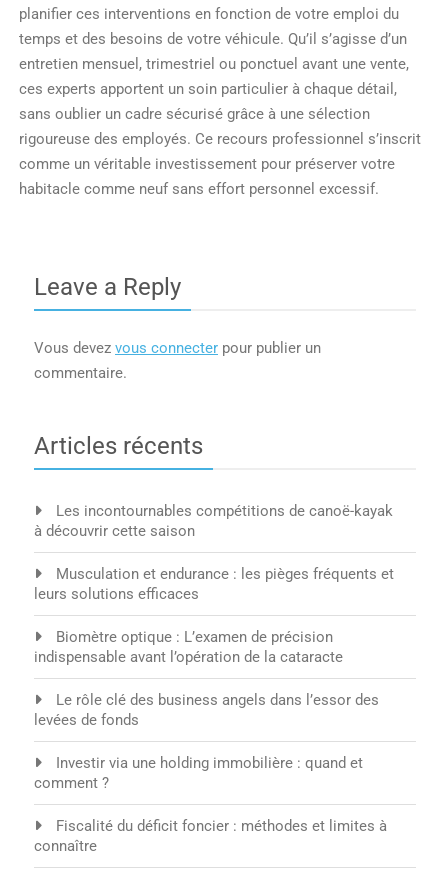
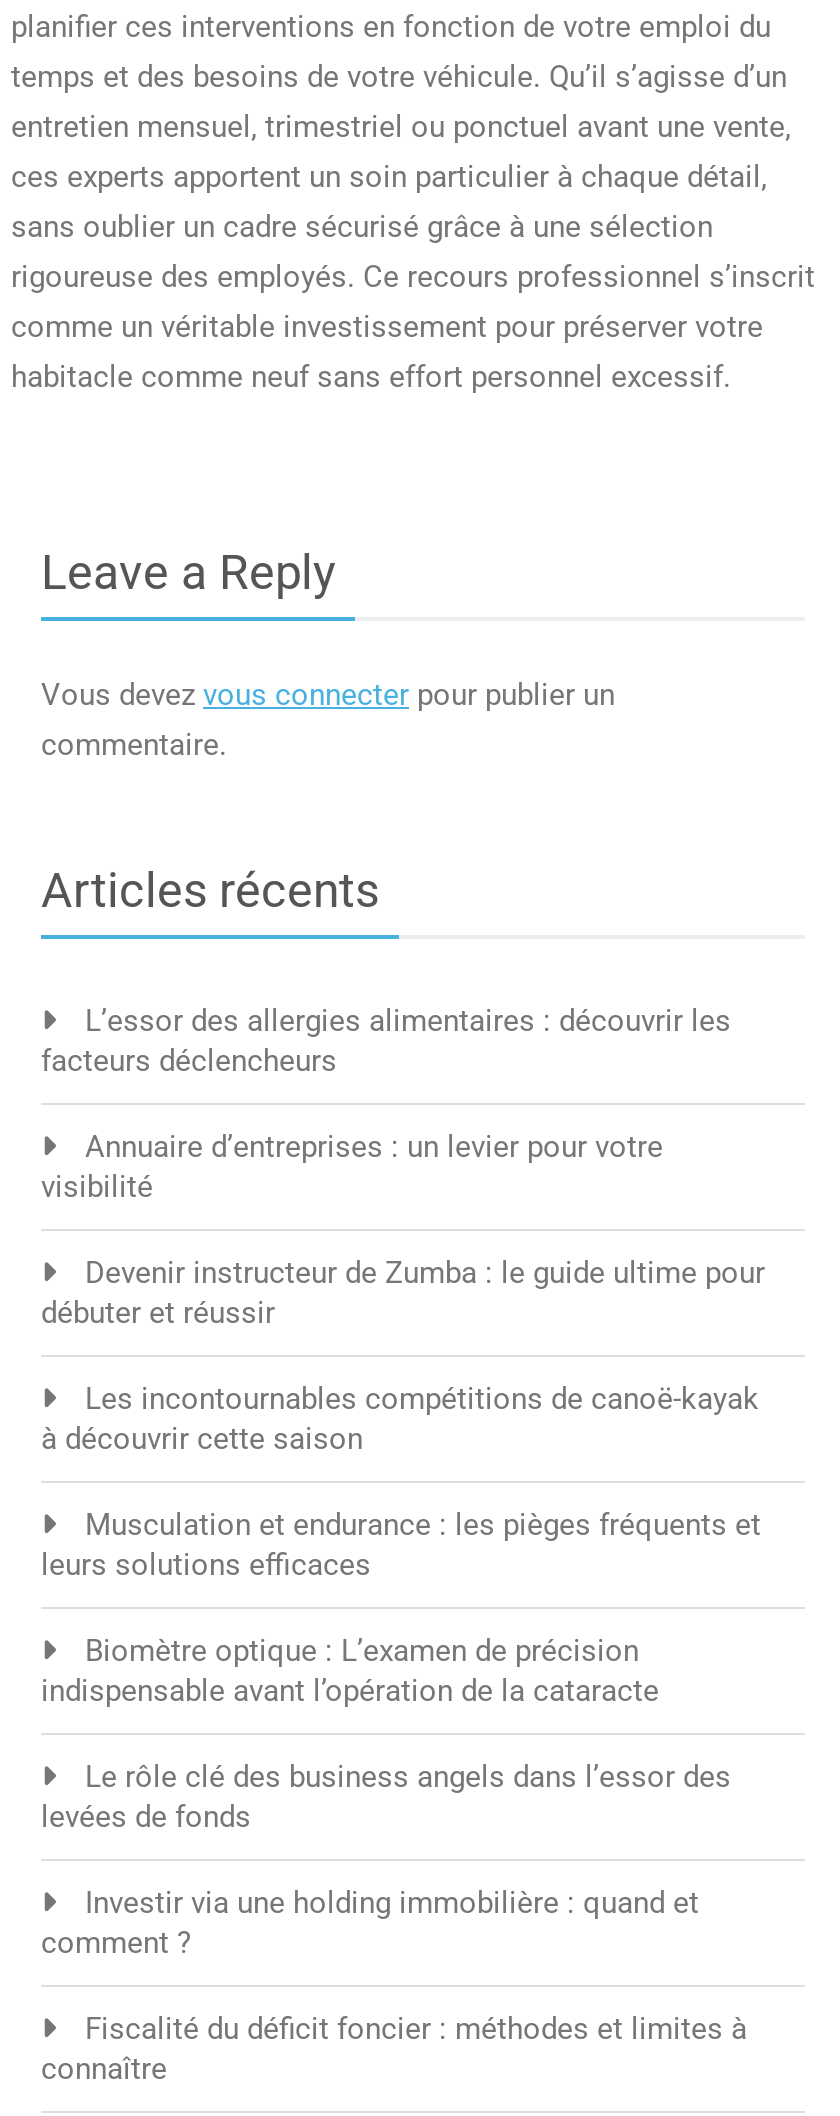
none -> [41,1003,765,1331] L’essor des allergies alimentaires : découvrir les | facteurs déclencheurs | Annuaire d’entreprises : un levier pour votre | visibilité | Devenir instructeur de Zumba : le guide ultime pour | débuter et réussir

